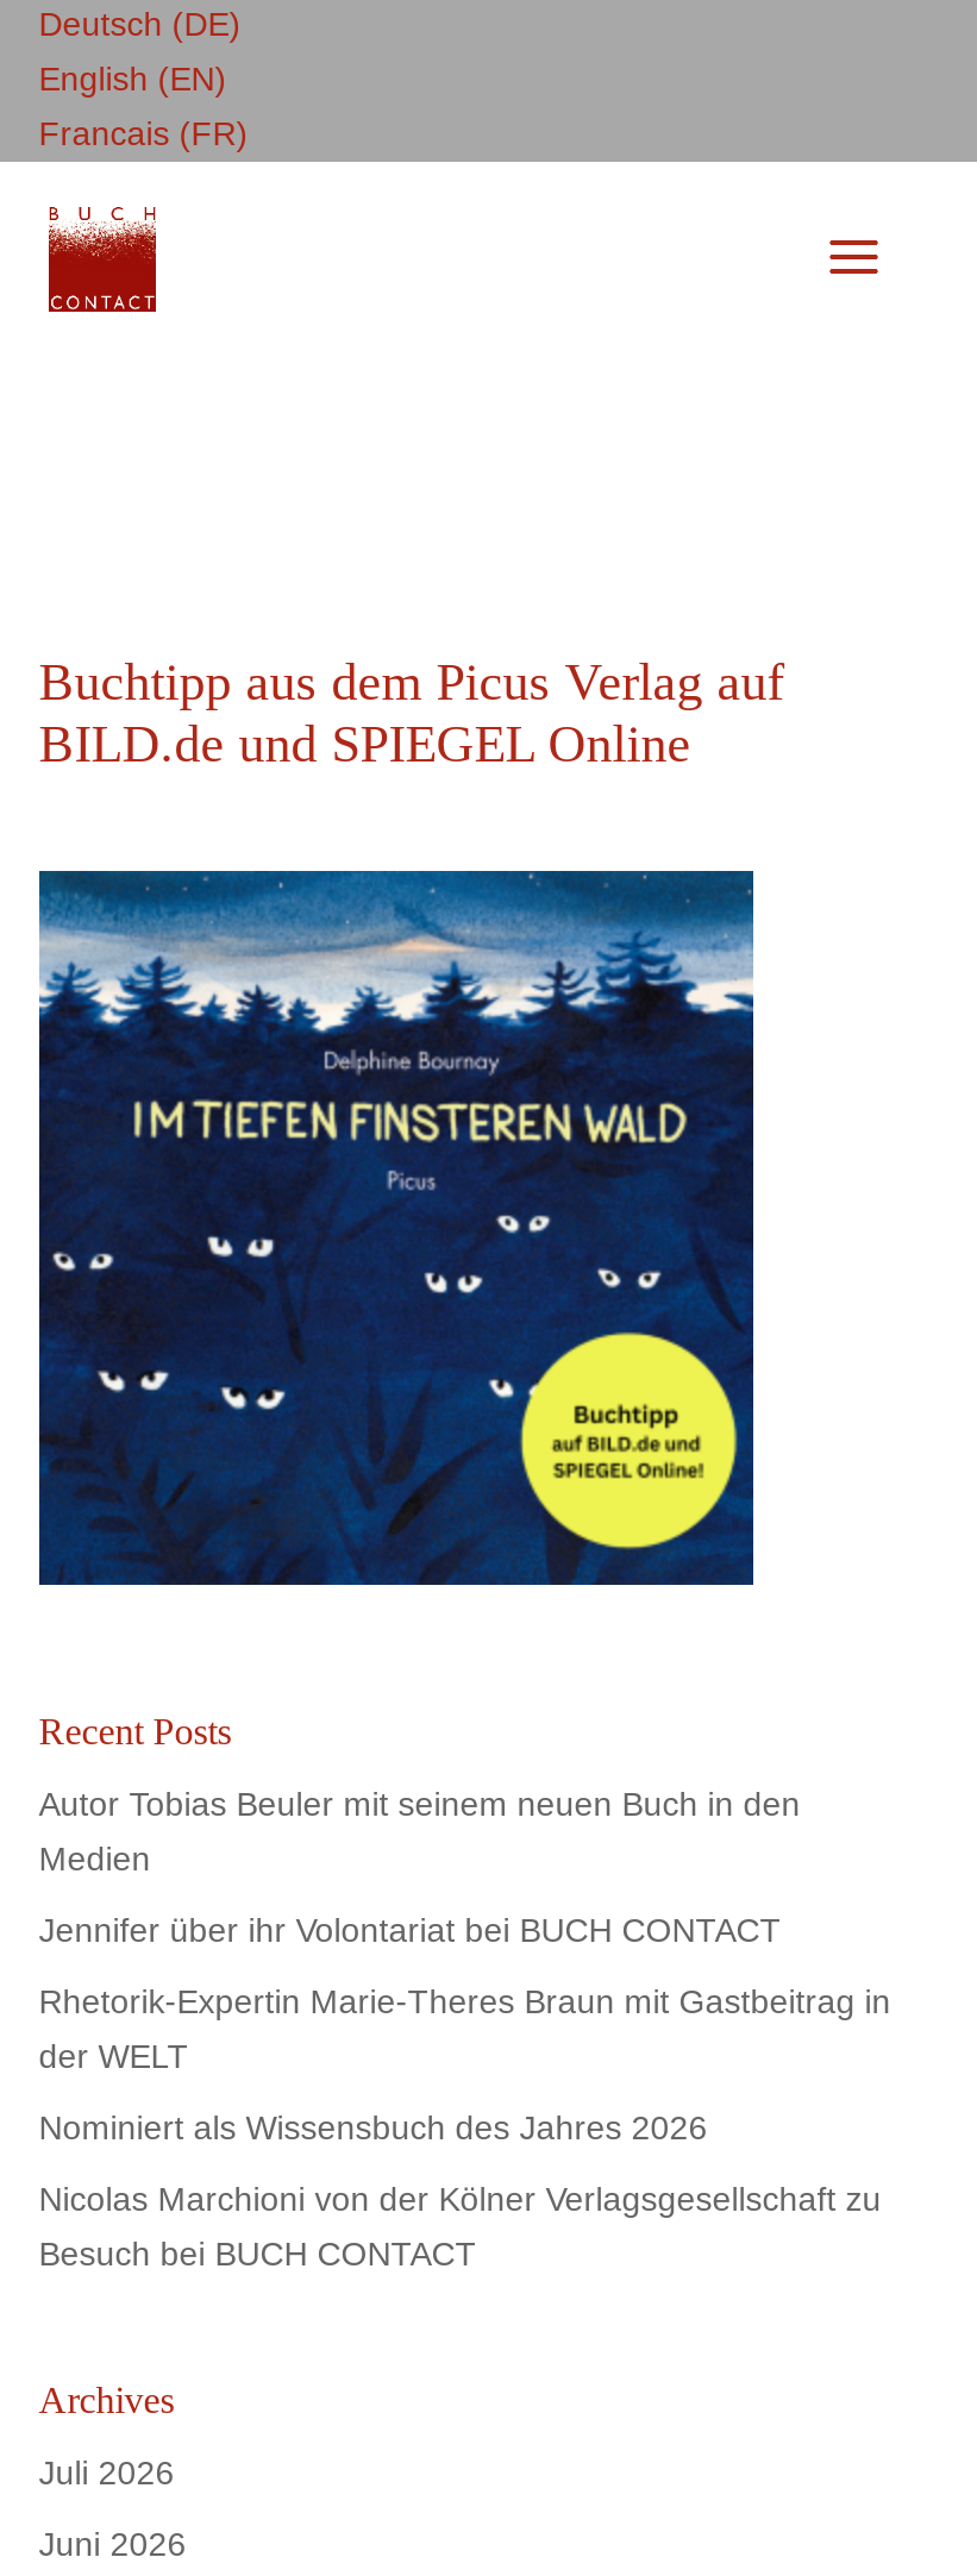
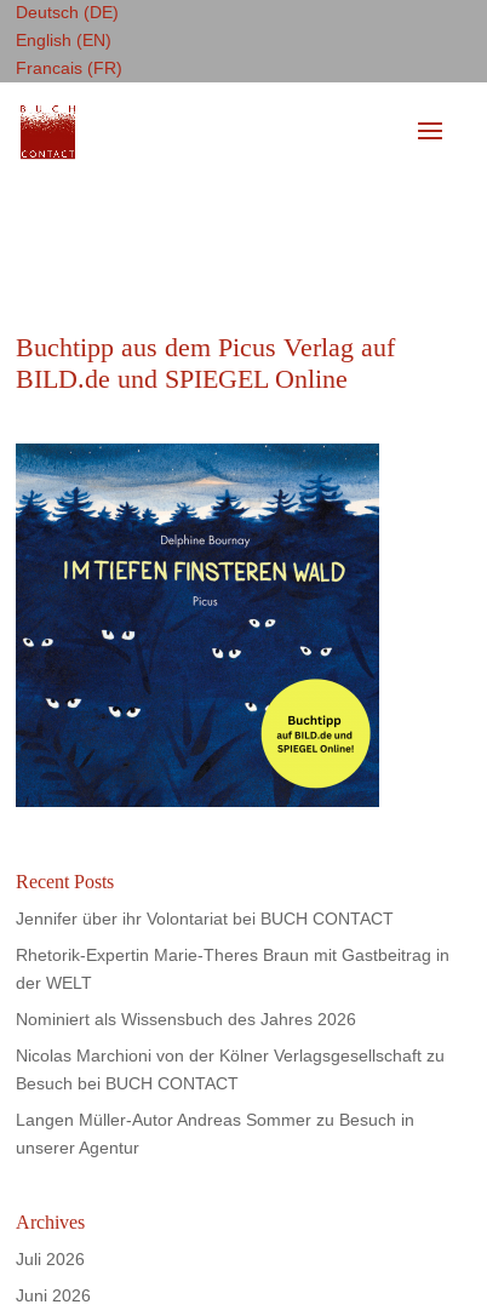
[39,1785,800,1878] Autor Tobias Beuler mit seinem neuen Buch in den | Medien -> none
moved [39,1911,891,2273] -> [16,909,449,1093]: Jennifer über ihr Volontariat bei BUCH CONTACT | Rhetorik-Expertin Marie-Theres Braun mit Gastbeitrag in | der WELT | Nominiert als Wissensbuch des Jahres 2026 | Nicolas Marchioni von der Kölner Verlagsgesellschaft zu | Besuch bei BUCH CONTACT
none -> [16,1110,414,1157] Langen Müller-Autor Andreas Sommer zu Besuch in | unserer Agentur

